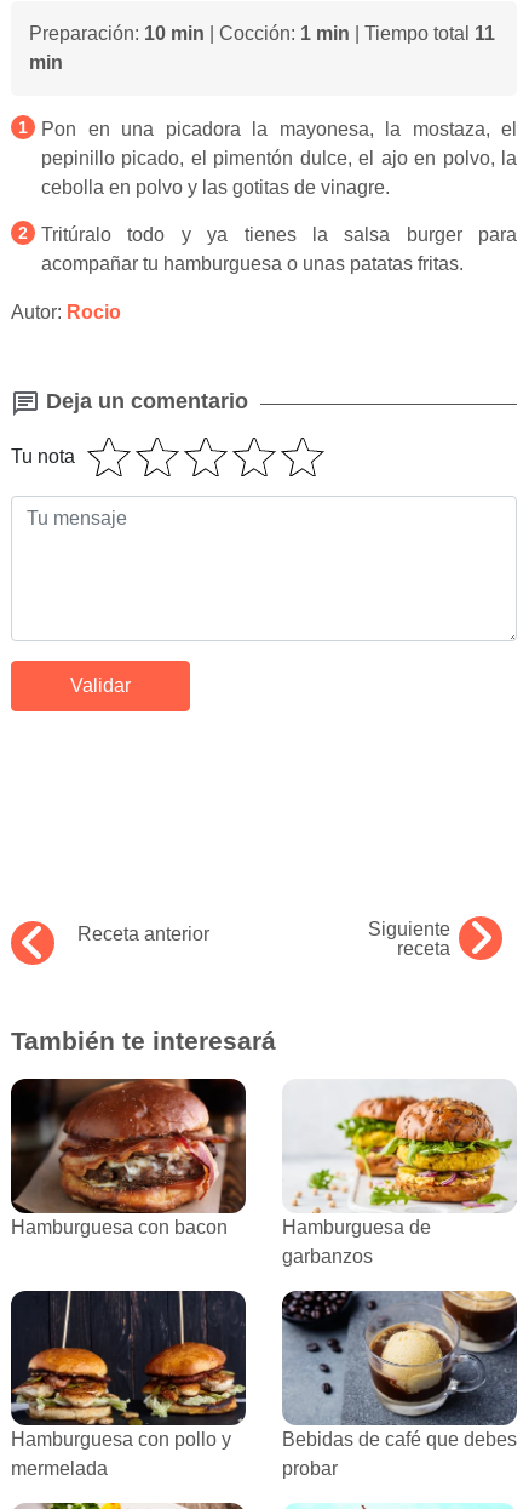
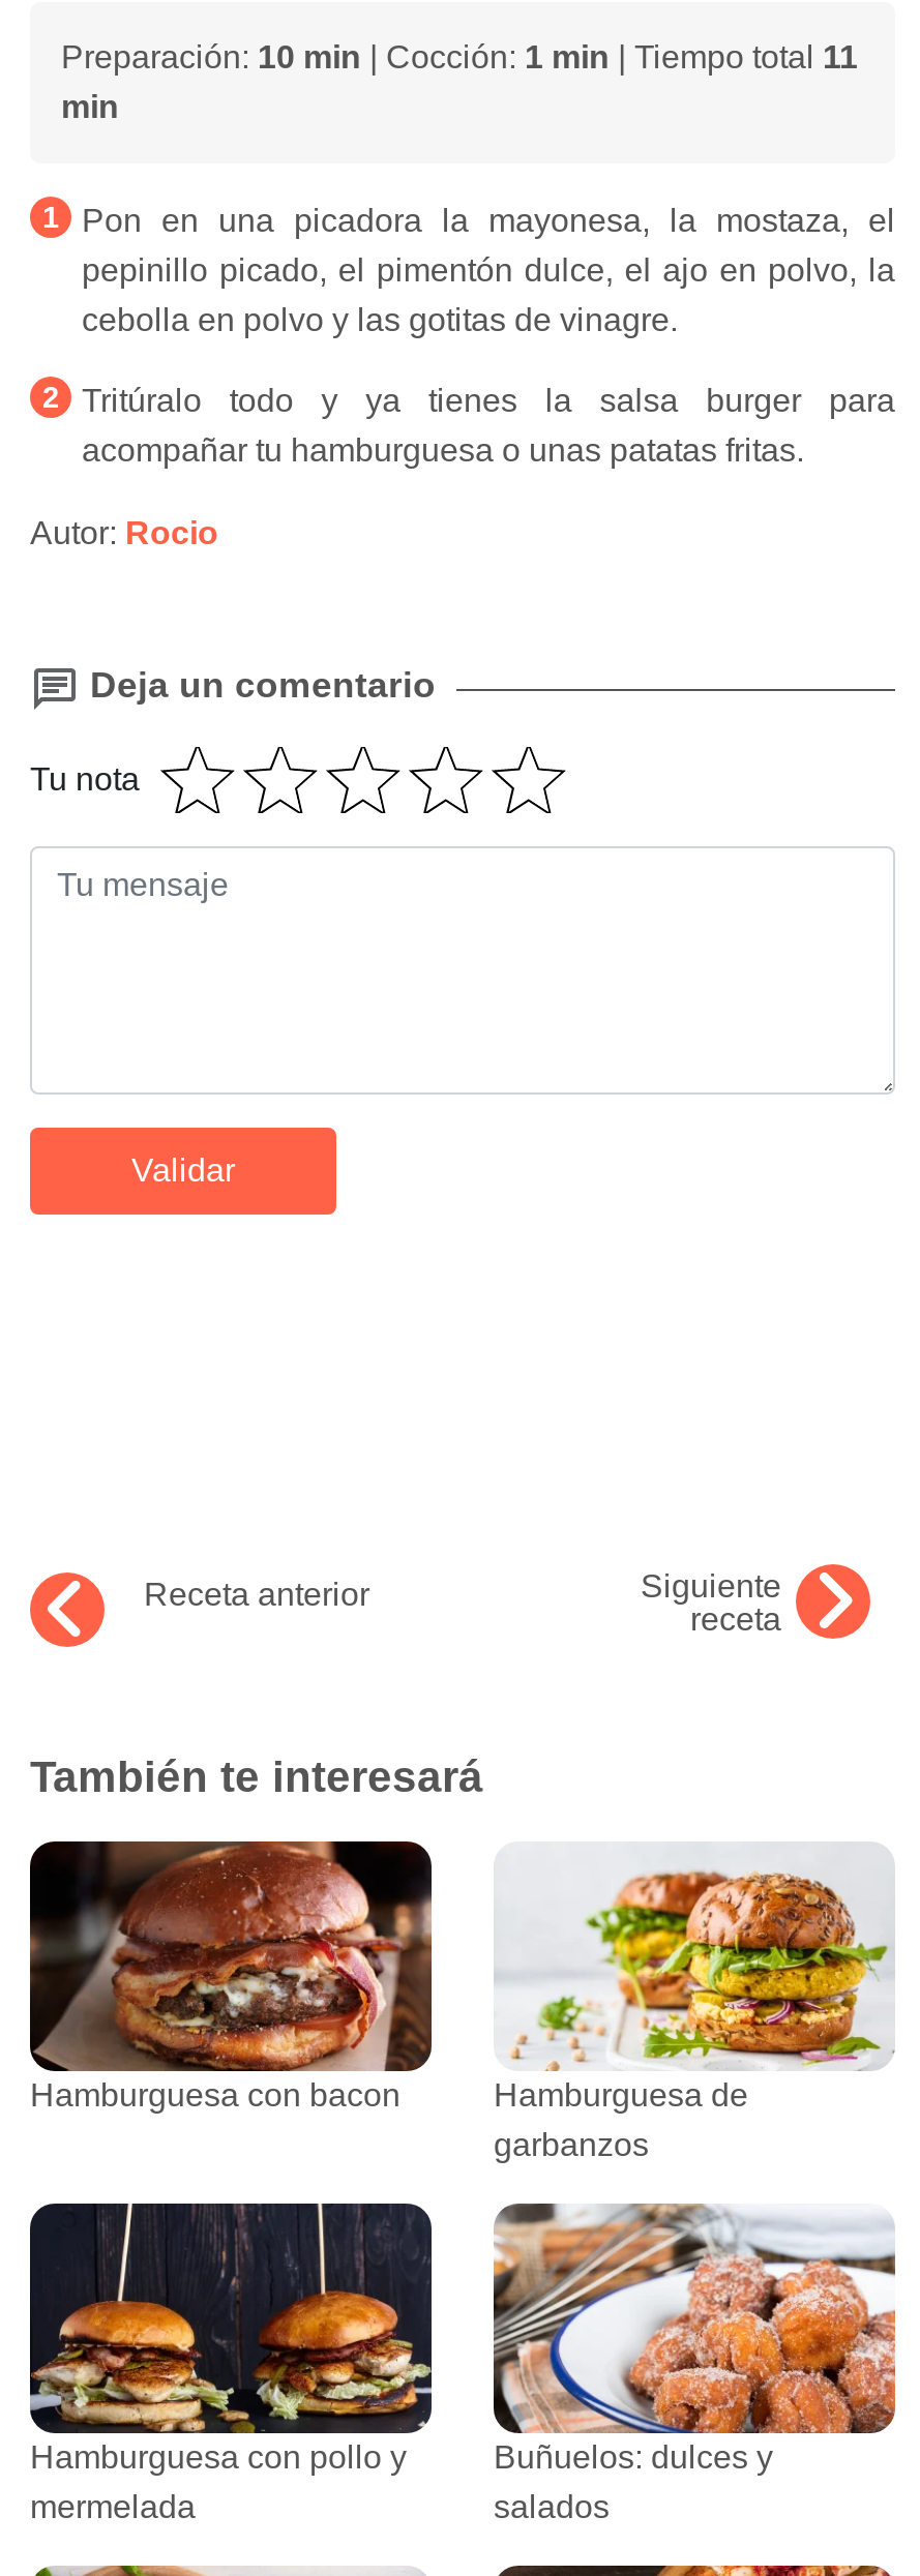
[281,1290,518,1478] [image] | Bebidas de café que debes | probar -> [492,2204,897,2524] [image] | Buñuelos: dulces y | salados

